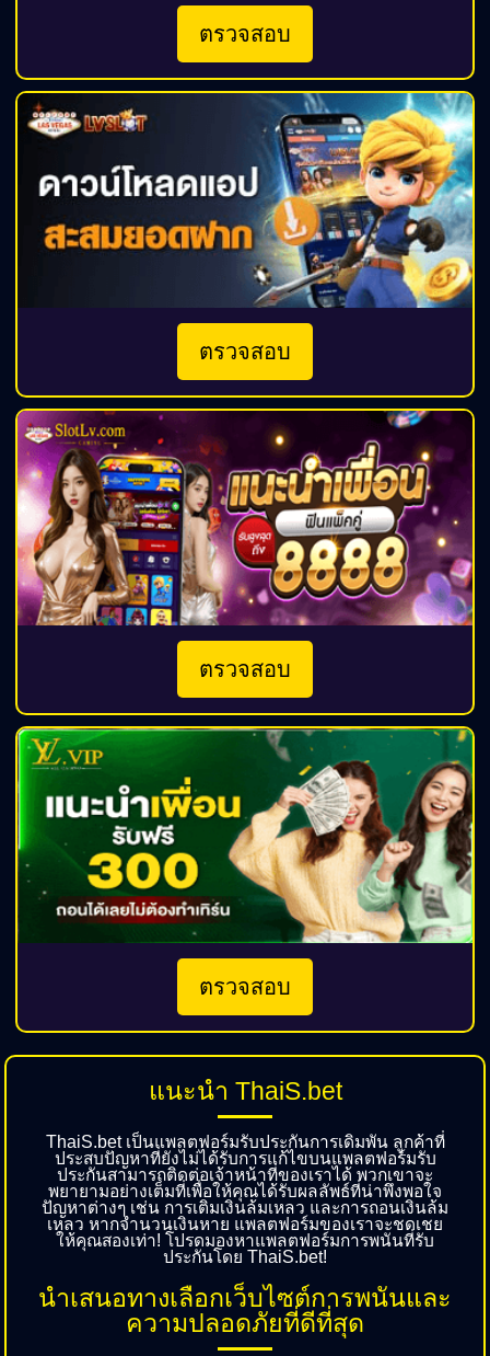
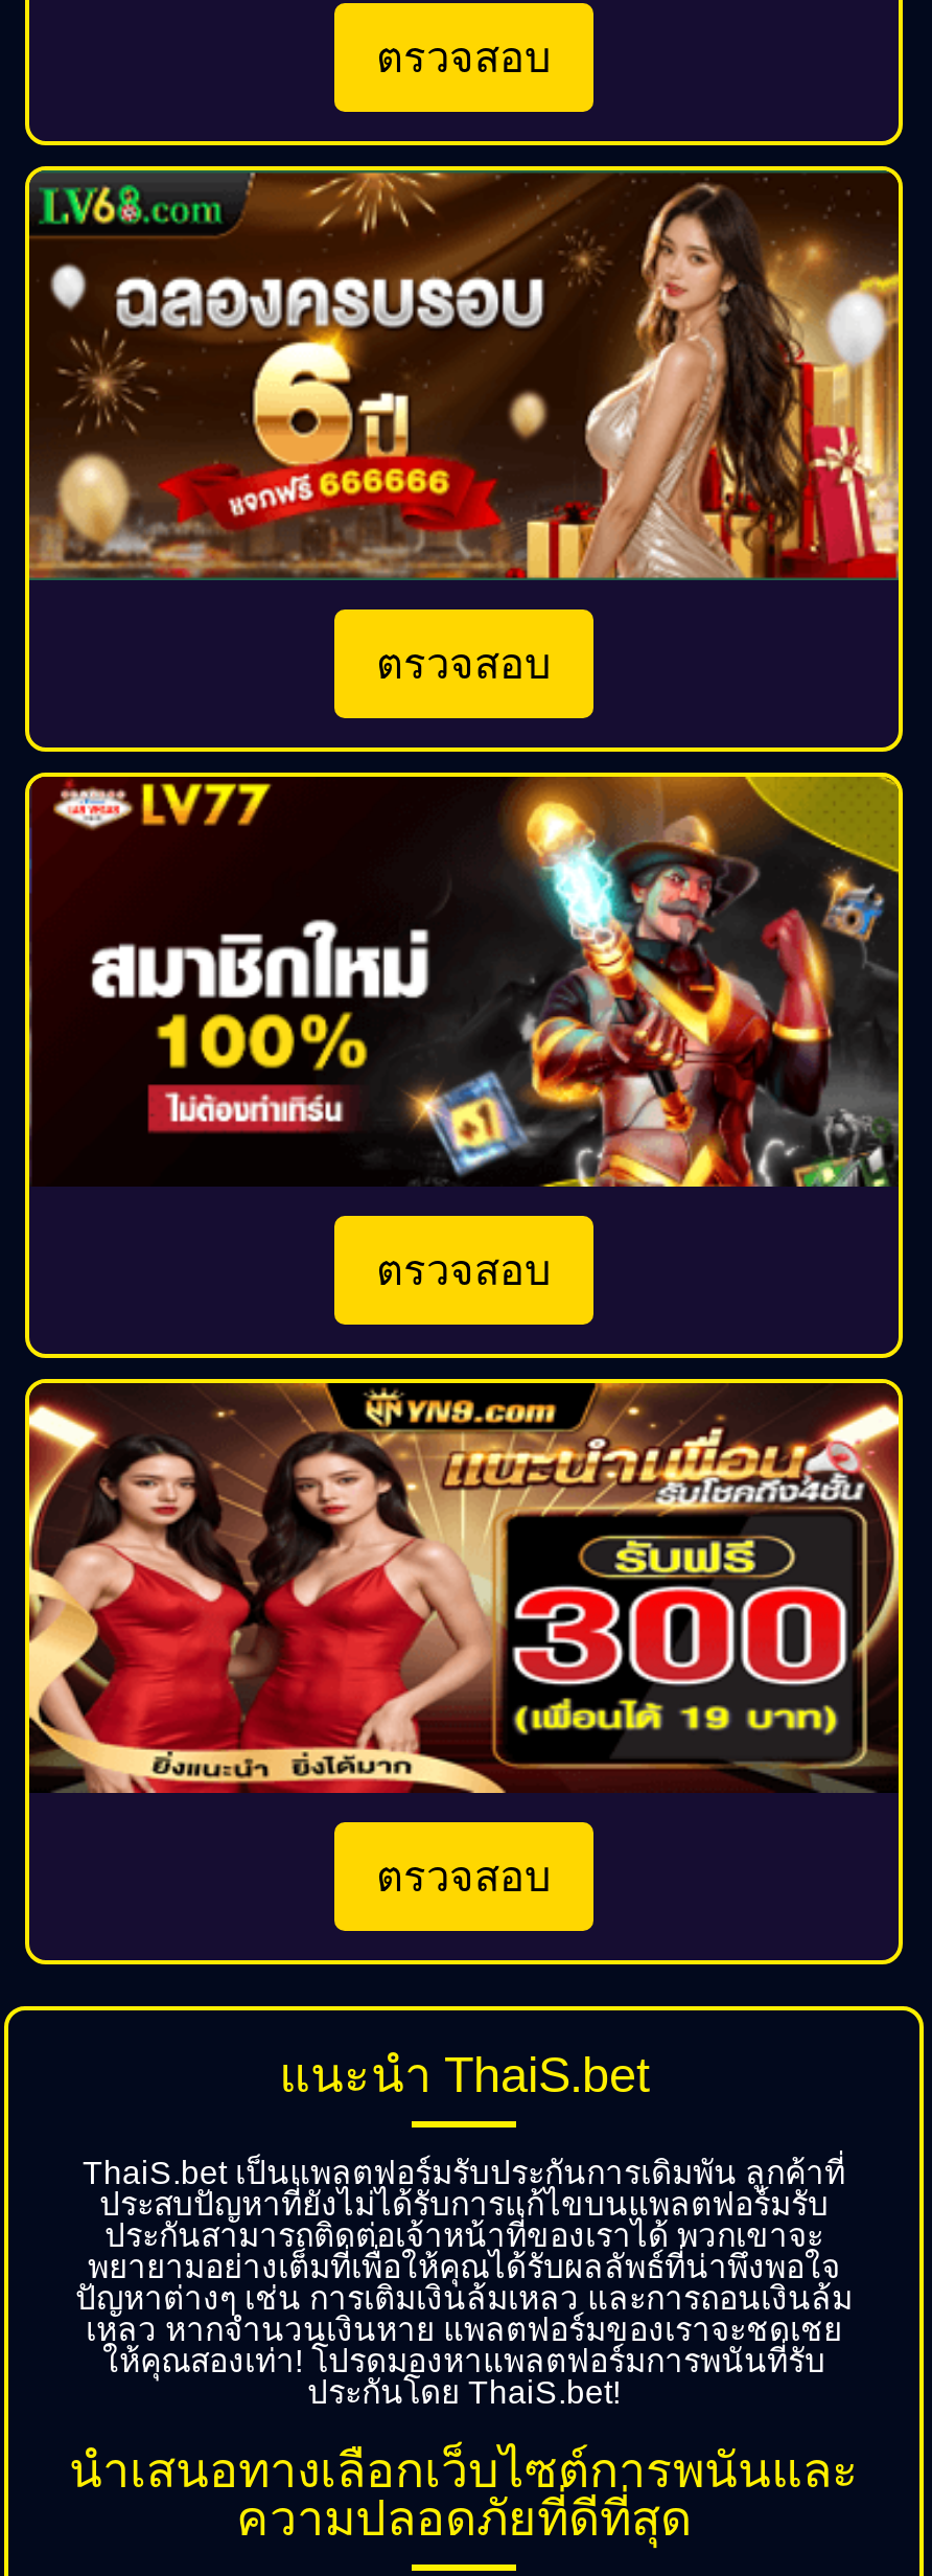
[17,92,474,309] [image] -> [27,170,901,580] [image]
[16,410,474,627] [image] -> [29,775,901,1189] [image]
[17,727,474,944] [image] -> [27,1381,901,1795] [image]

